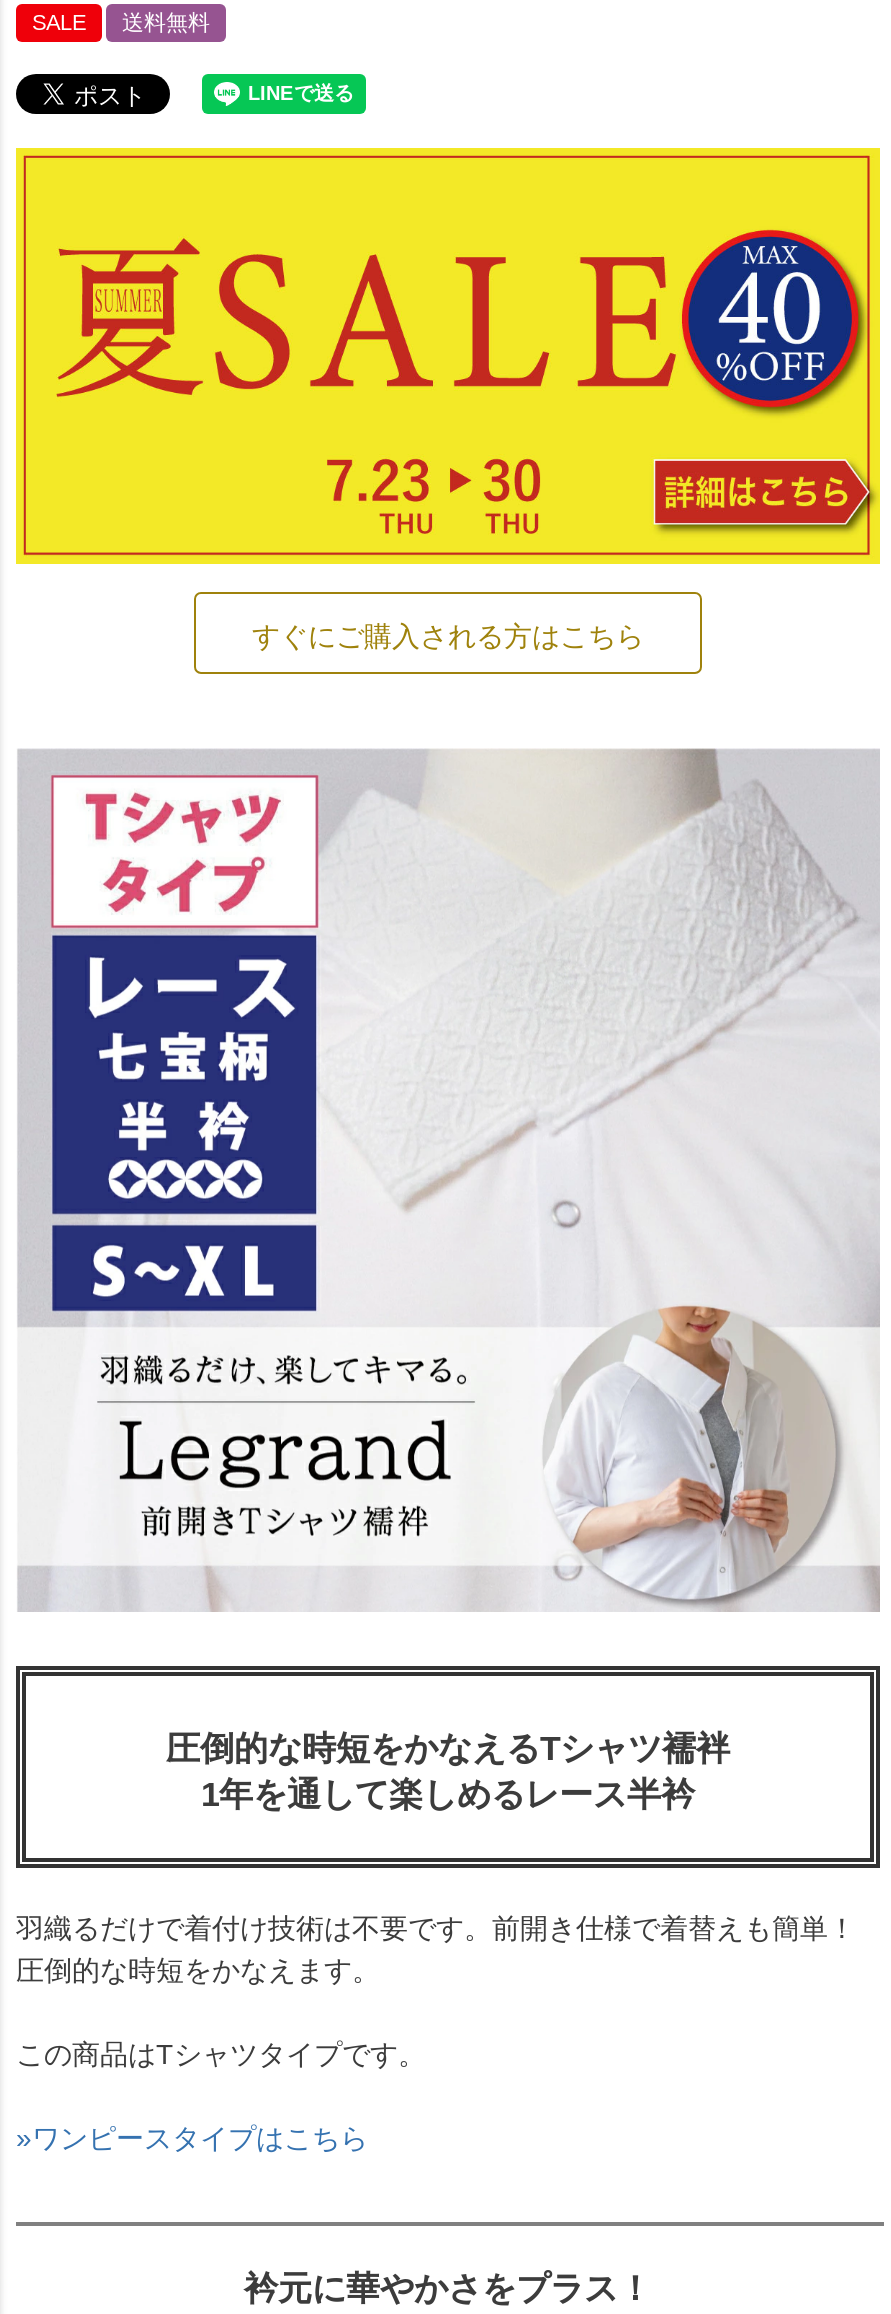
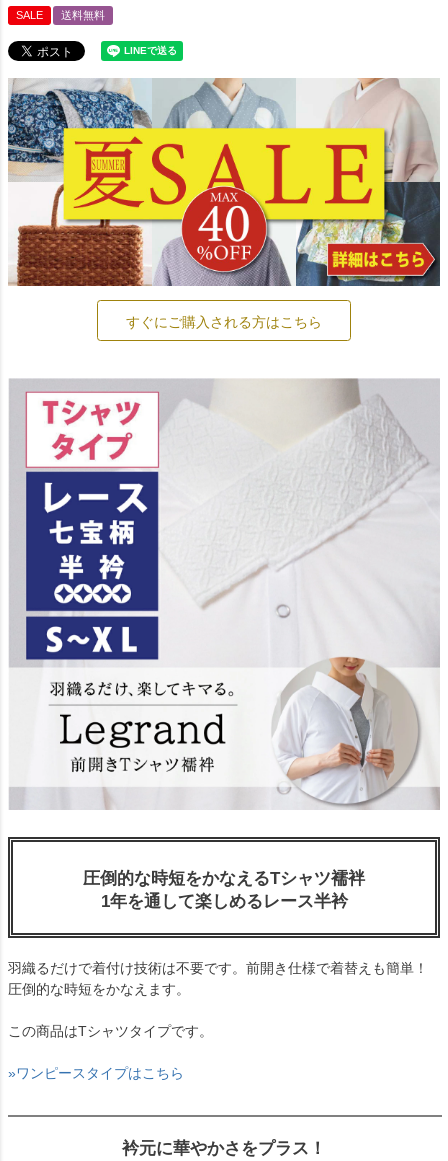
[14,146,882,566] [image] -> [7,77,441,287] [image]

